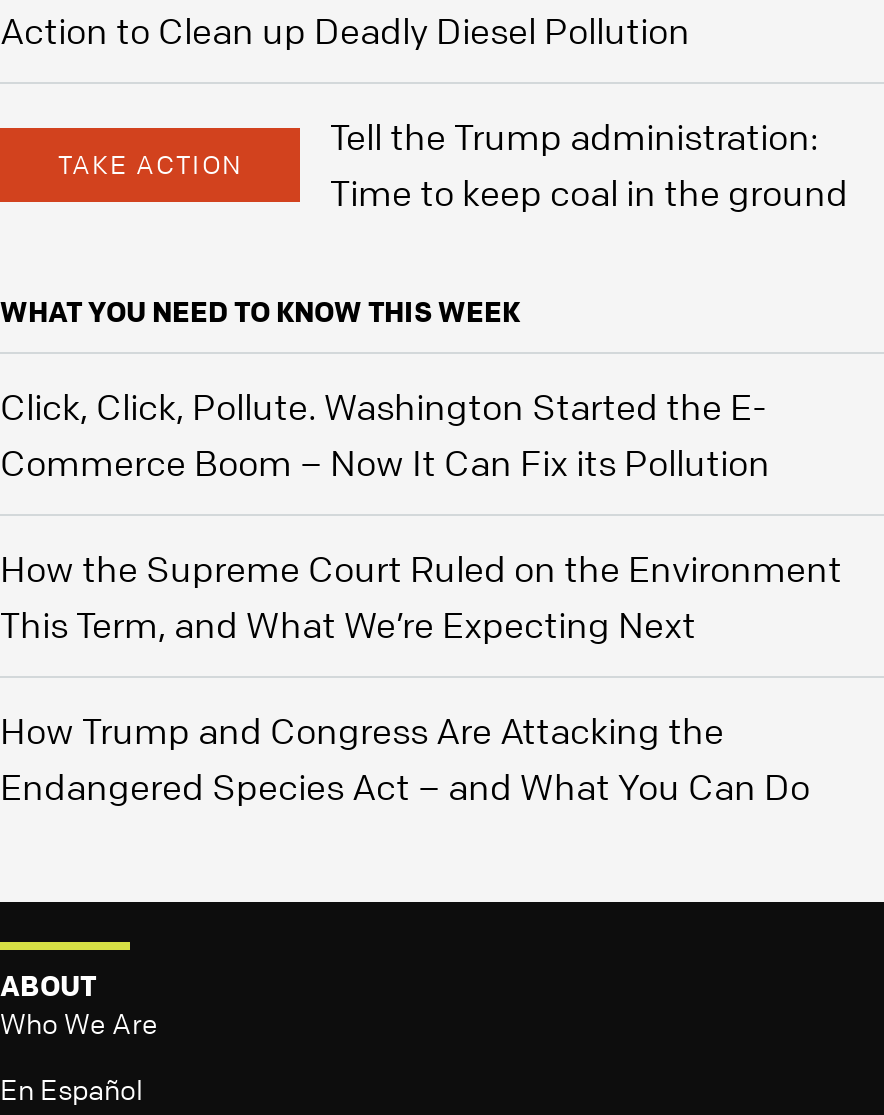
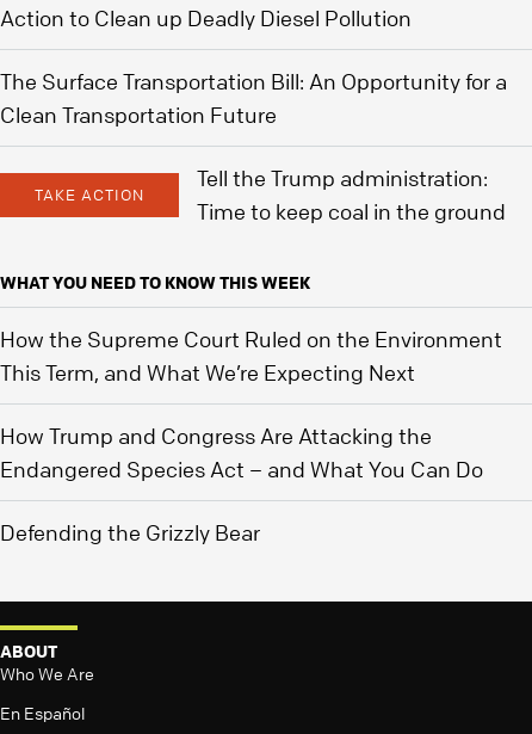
none -> [0,68,507,128] The Surface Transportation Bill: An Opportunity for a | Clean Transportation Future
moved [0,114,848,330] -> [0,165,506,294]: TAKE ACTION | Tell the Trump administration: | Time to keep coal in the ground | WHAT YOU NEED TO KNOW THIS WEEK
[0,384,770,484] Click, Click, Pollute. Washington Started the E- | Commerce Boom – Now It Can Fix its Pollution -> none
none -> [0,519,260,545] Defending the Grizzly Bear

